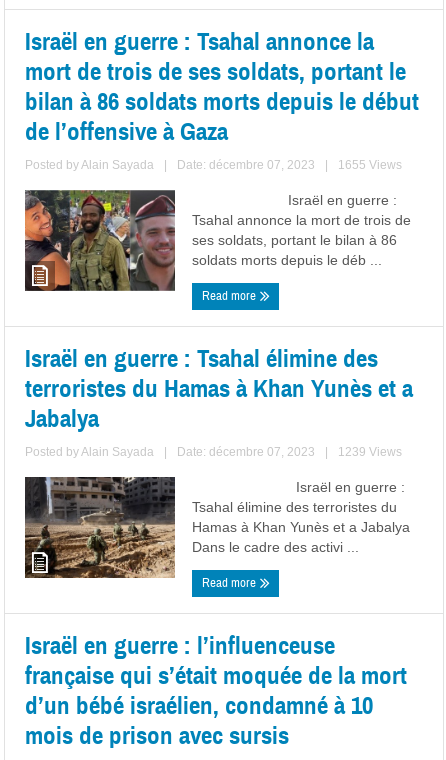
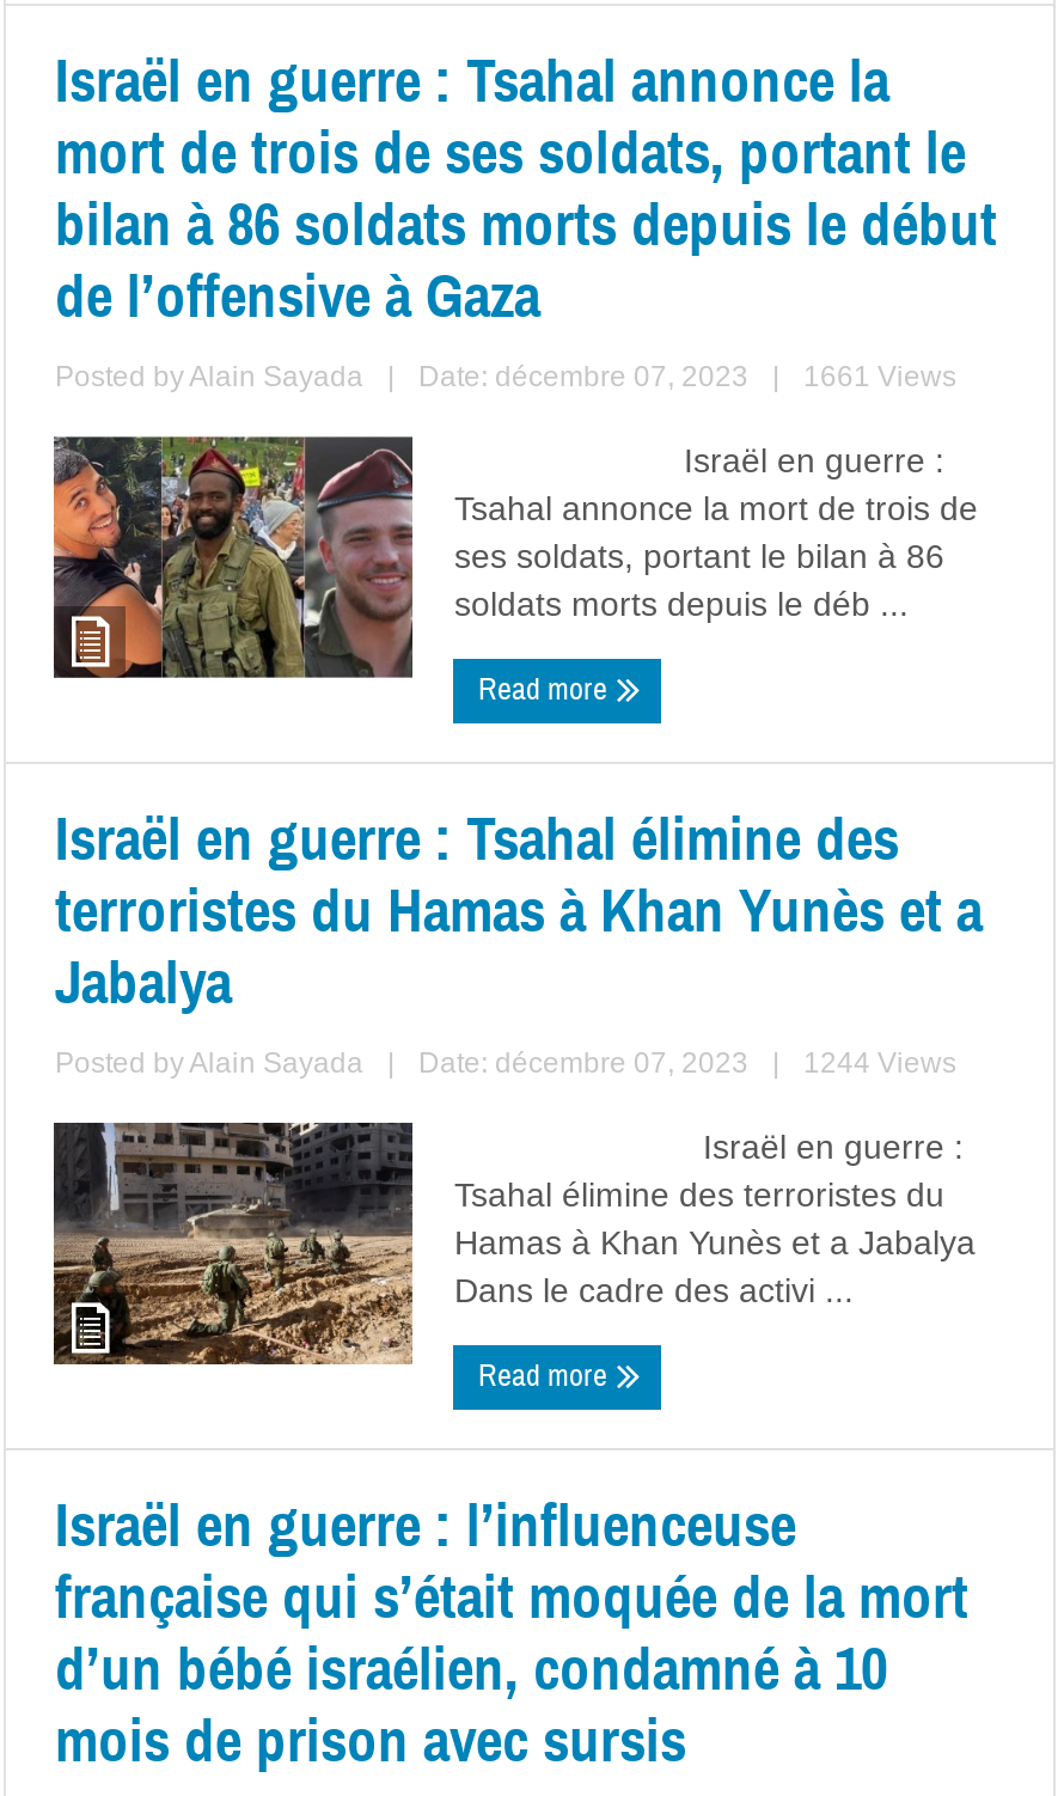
[338,158,402,172] 1655 Views -> [803,360,956,393] 1661 Views
[338,445,402,459] 1239 Views -> [803,1046,956,1080] 1244 Views

